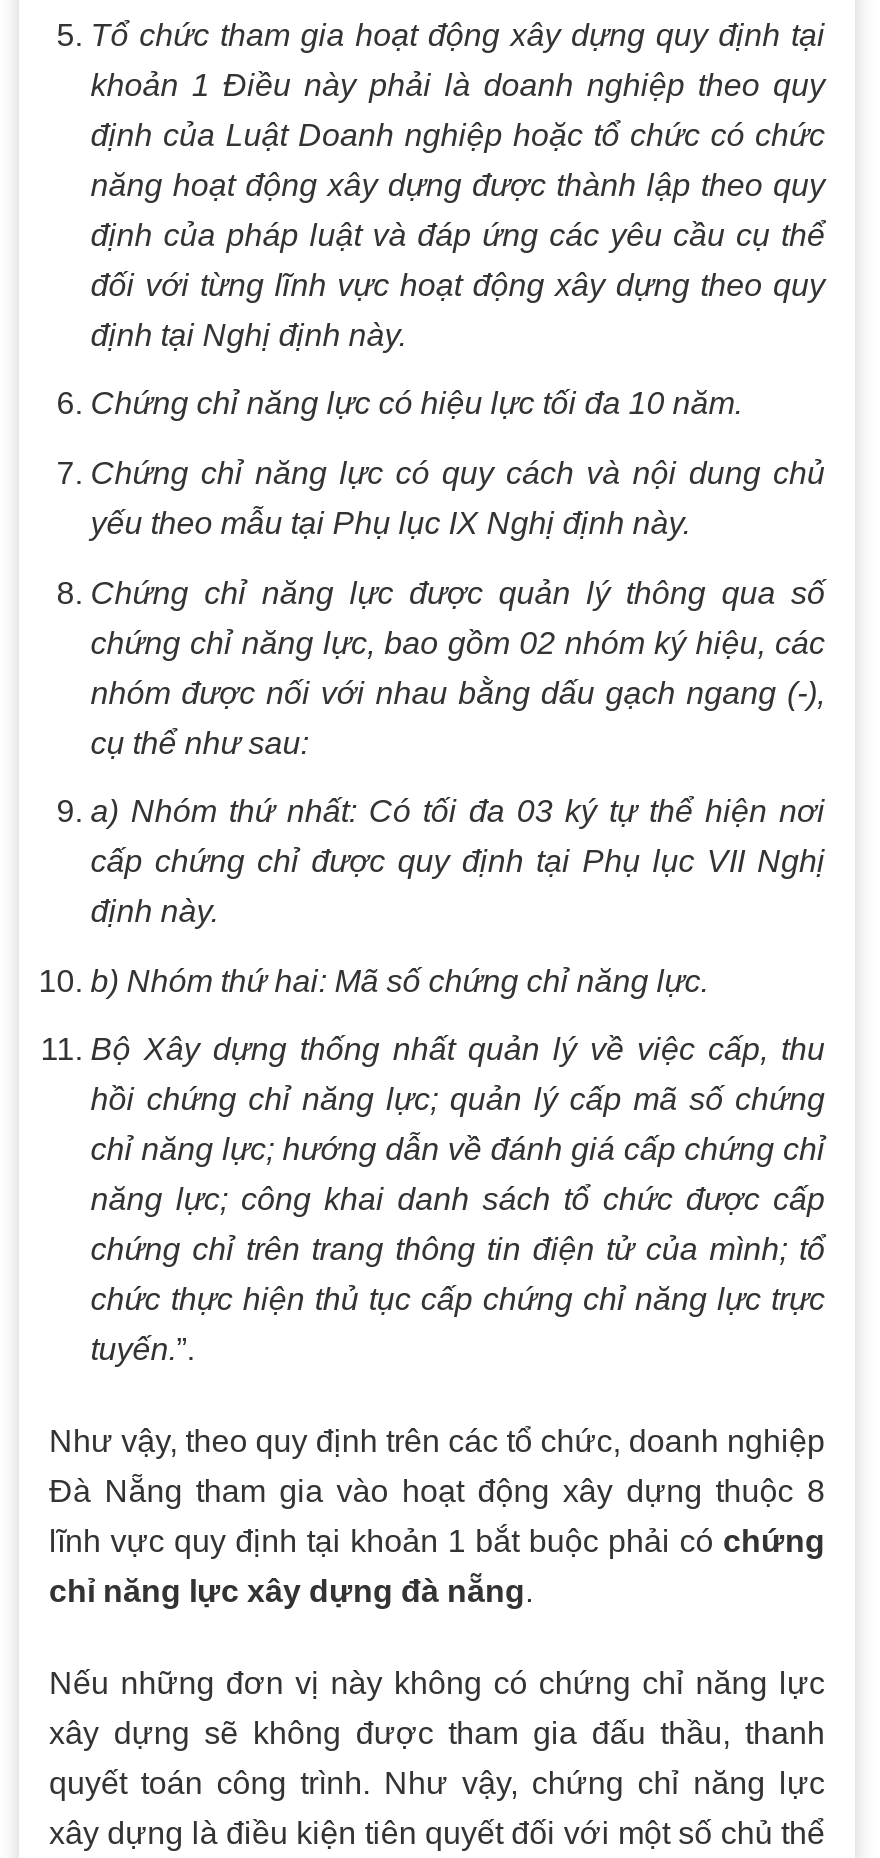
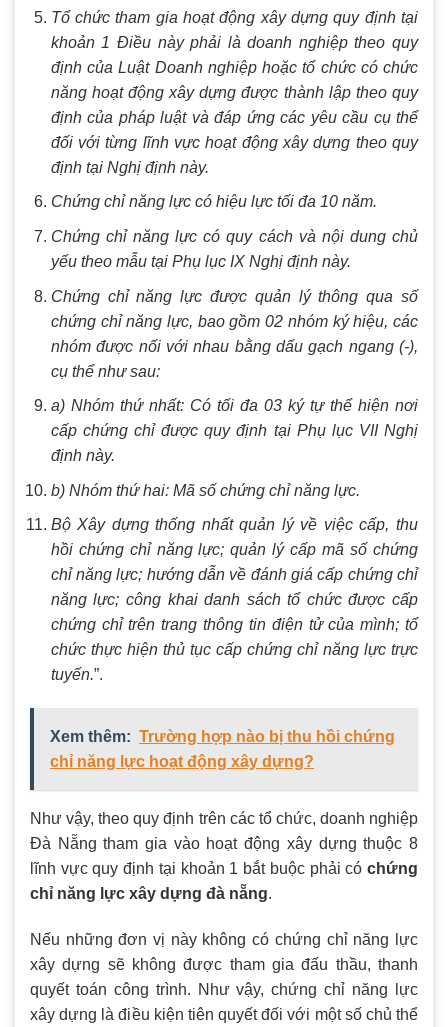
none -> [28,707,418,791] [image] | Xem thêm: Trường hợp nào bị thu hồi chứng | chỉ năng lực hoạt động xây dựng?

